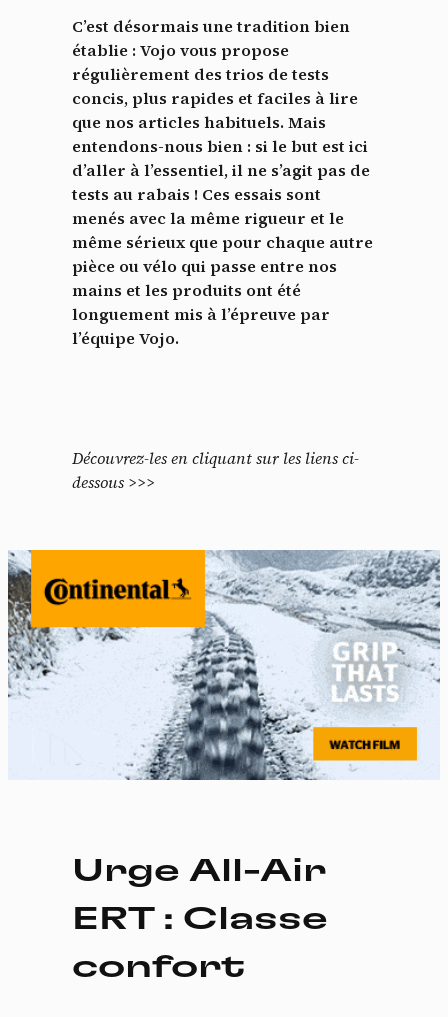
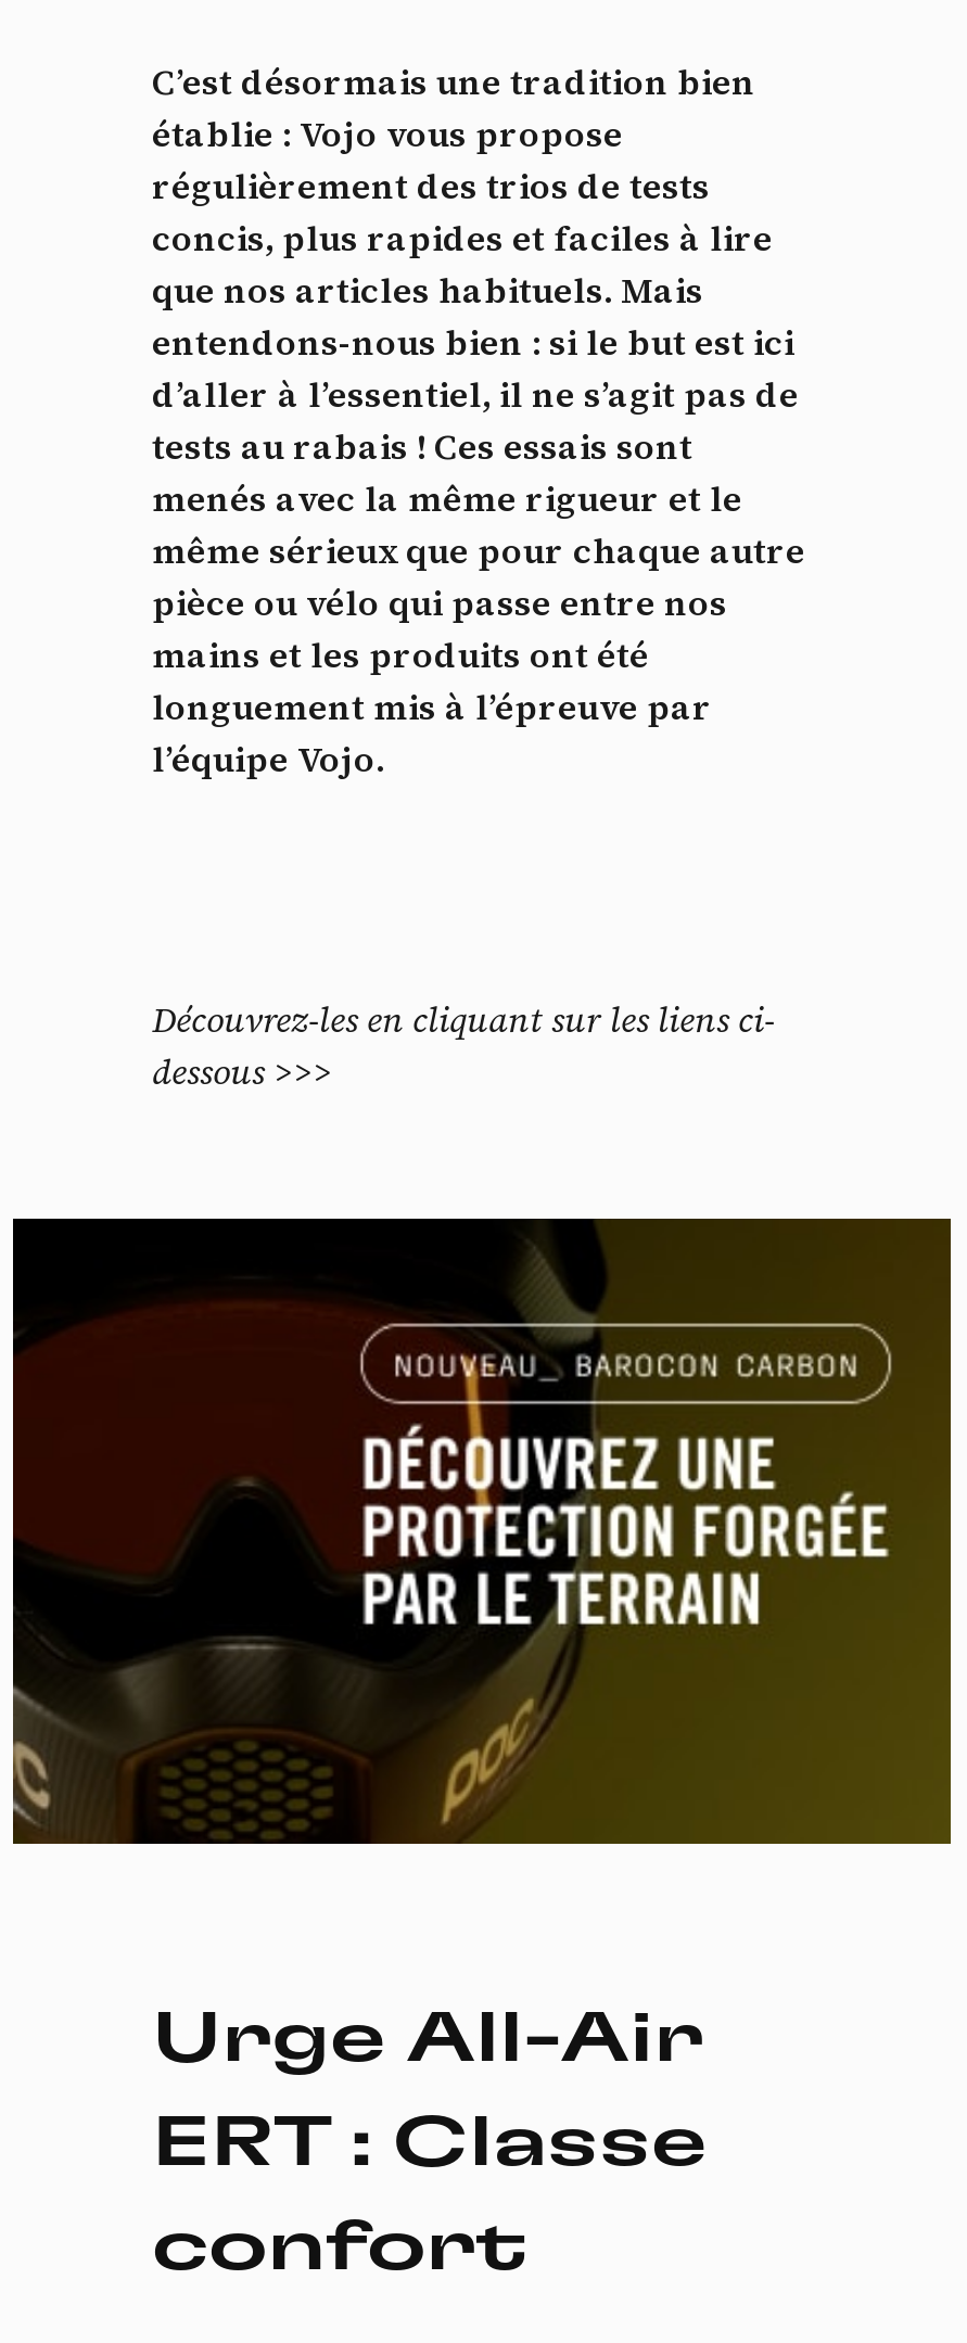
[7,549,441,781] [image] -> [11,1217,953,1848] [image]

